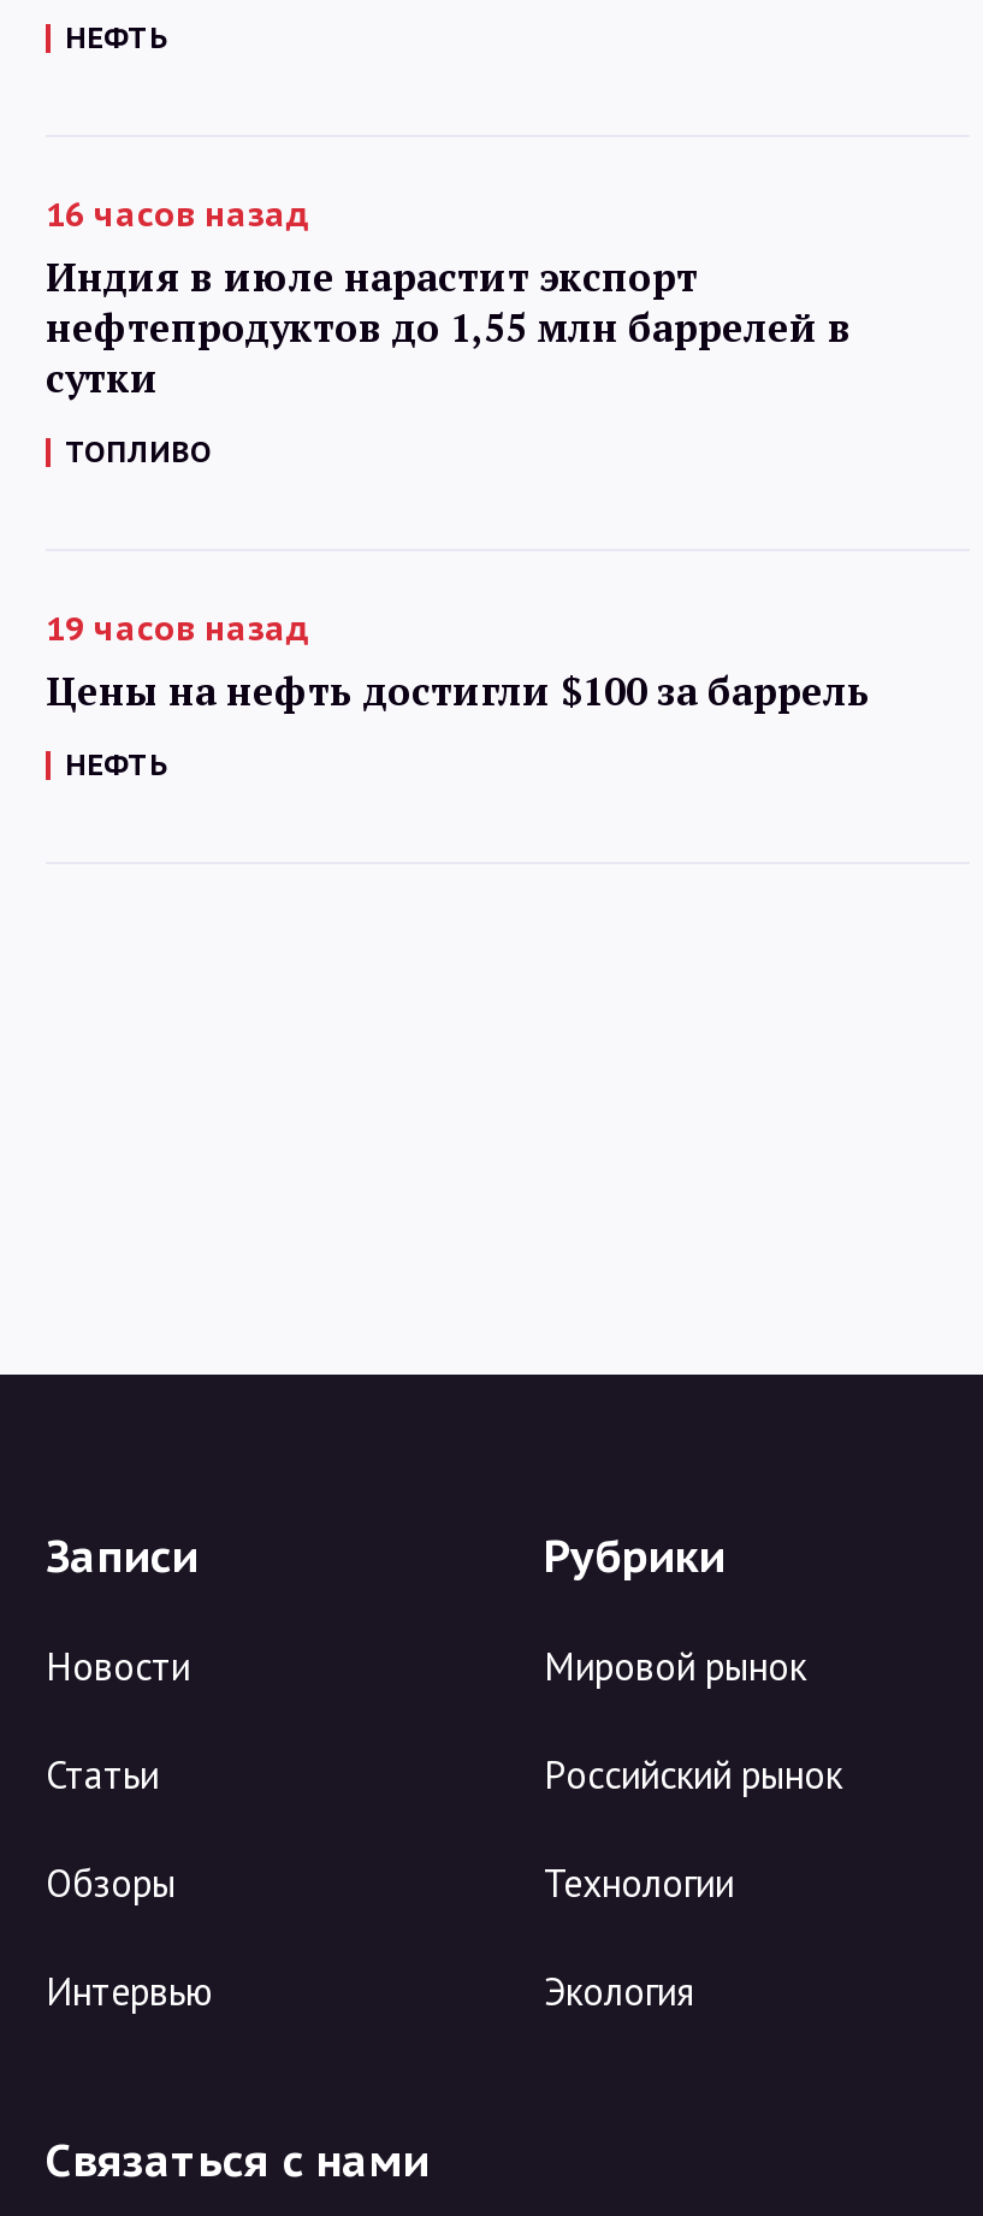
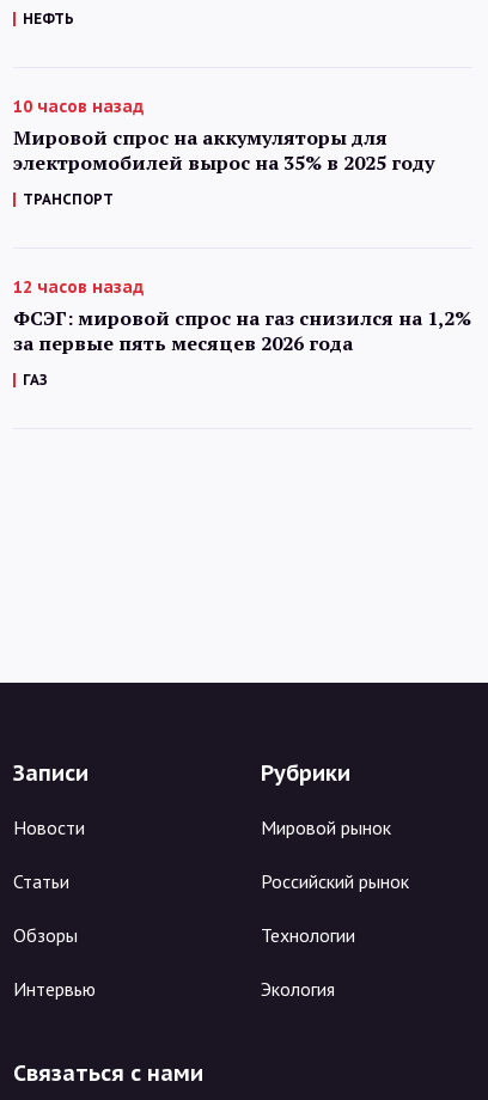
[46,191,852,403] 16 часов назад | Индия в июле нарастит экспорт | нефтепродуктов до 1,55 млн баррелей в | сутки -> [13,95,434,175] 10 часов назад | Мировой спрос на аккумуляторы для | электромобилей вырос на 35% в 2025 году
[65,432,212,468] ТОПЛИВО -> [23,190,114,207] ТРАНСПОРТ
[46,605,871,716] 19 часов назад | Цены на нефть достигли $100 за баррель -> [13,276,471,356] 12 часов назад | ФСЭГ: мировой спрос на газ снизился на 1,2% | за первые пять месяцев 2026 года
[65,745,168,781] НЕФТЬ -> [23,370,48,388] ГАЗ

